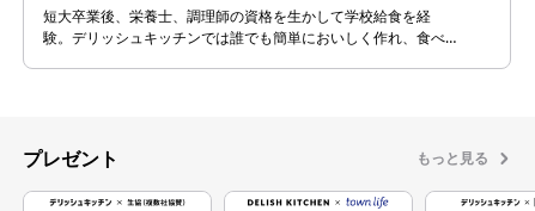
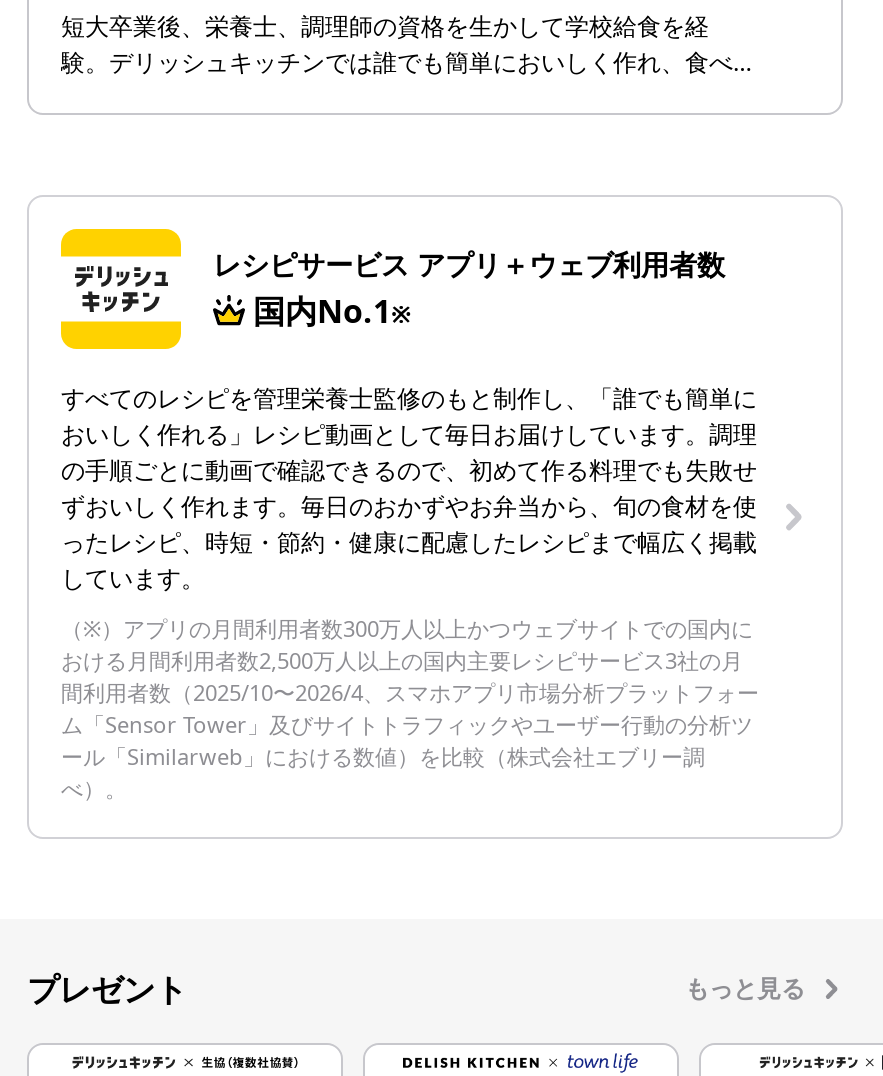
none -> [59,227,759,803] [image] | レシピサービス アプリ＋ウェブ利用者数 | 国内No.1※ | すべてのレシピを管理栄養士監修のもと制作し、「誰でも簡単に | おいしく作れる」レシピ動画として毎日お届けしています。調理 | の手順ごとに動画で確認できるので、初めて作る料理でも失敗せ | ずおいしく作れます。毎日のおかずやお弁当から、旬の食材を使 | ったレシピ、時短・節約・健康に配慮したレシピまで幅広く掲載 | しています。 | （※）アプリの月間利用者数300万人以上かつウェブサイトでの国内に | おける月間利用者数2,500万人以上の国内主要レシピサービス3社の月 | 間利用者数（2025/10〜2026/4、スマホアプリ市場分析プラットフォー | ム「Sensor Tower」及びサイトトラフィックやユーザー行動の分析ツ | ール「Similarweb」における数値）を比較（株式会社エブリー調 | べ）。

